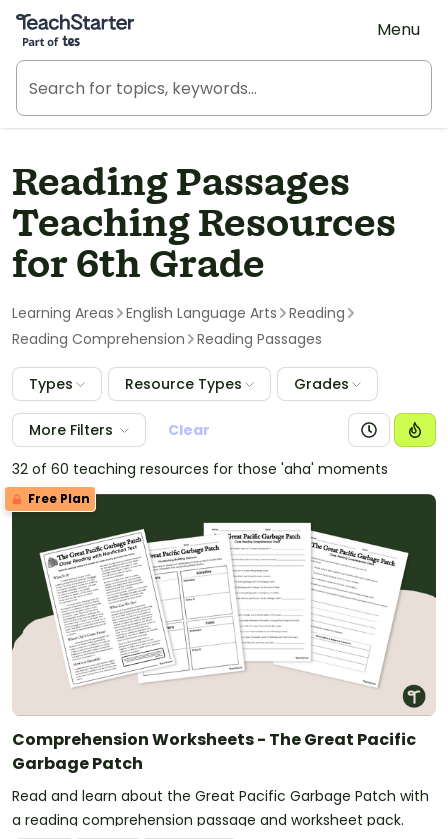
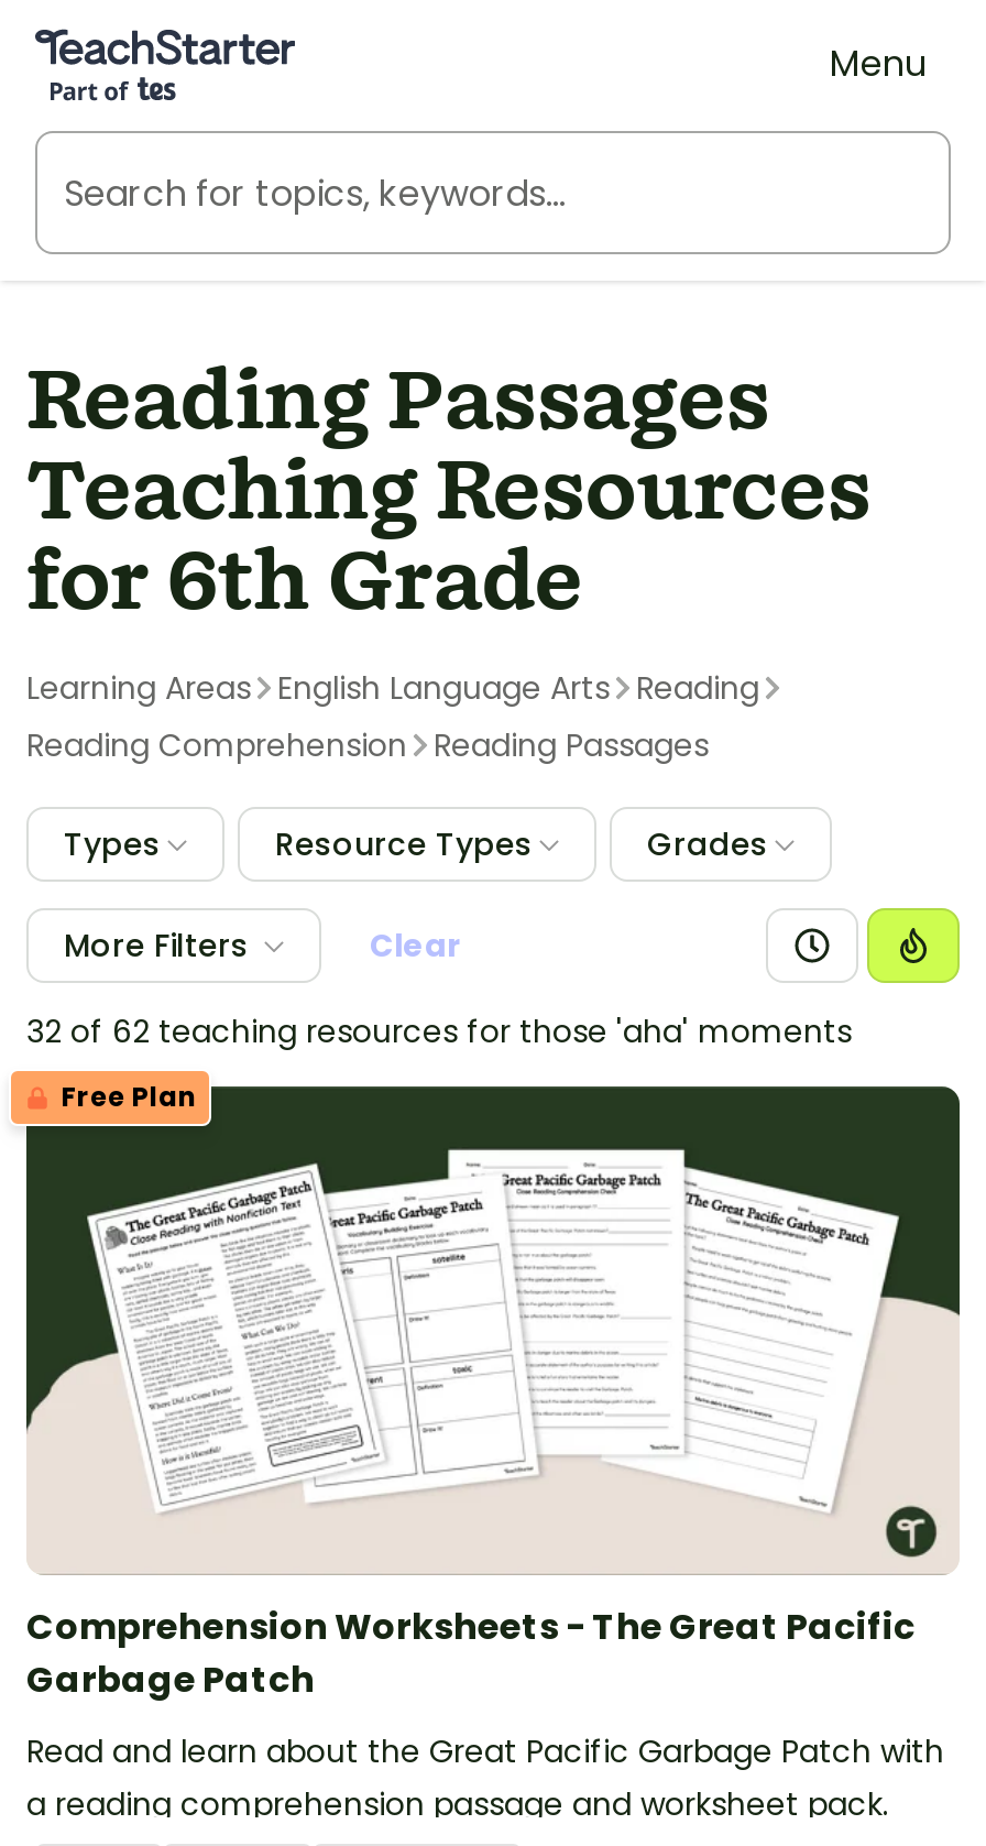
[12,459,388,479] 32 of 60 teaching resources for those 'aha' moments -> [26,1009,852,1053] 32 of 62 teaching resources for those 'aha' moments

